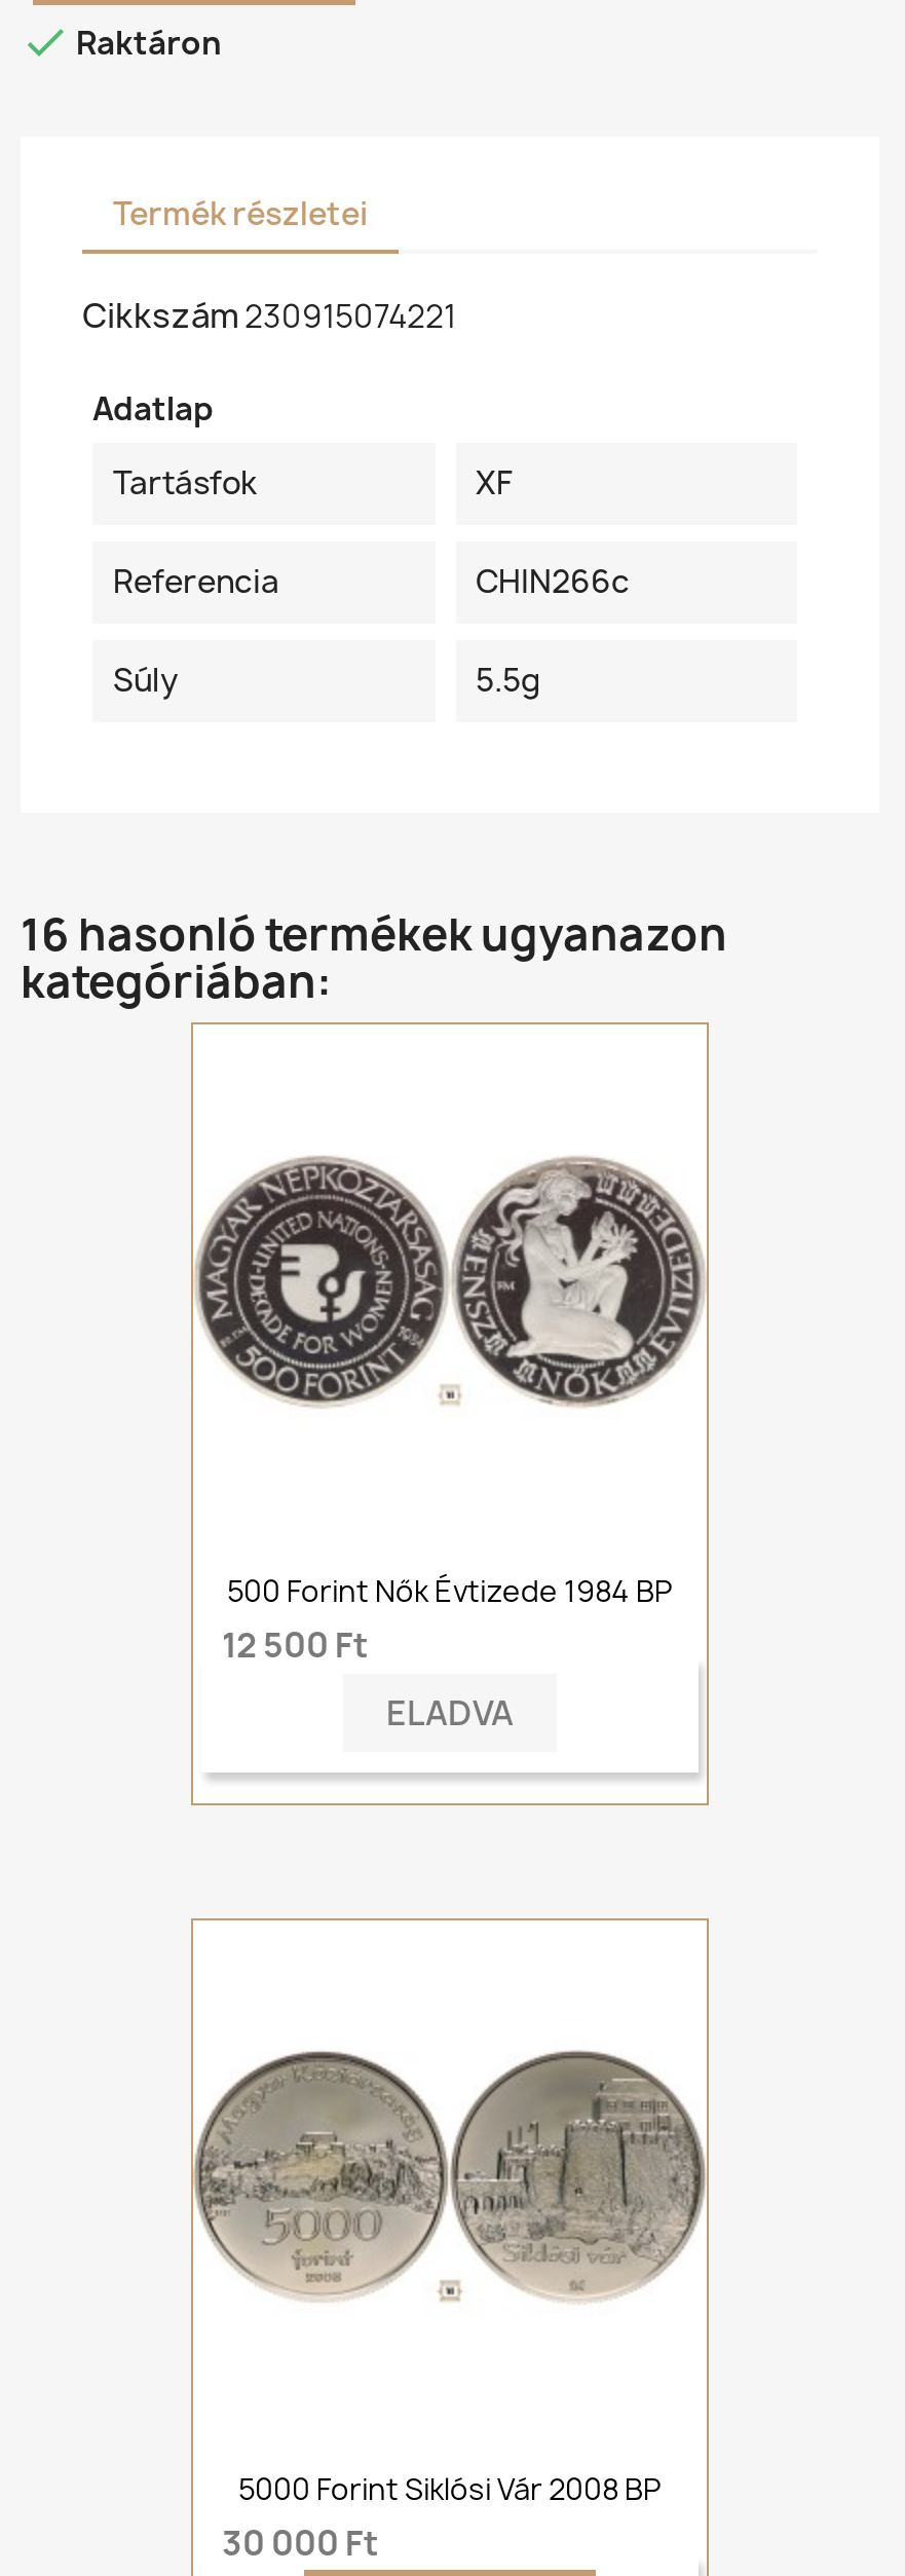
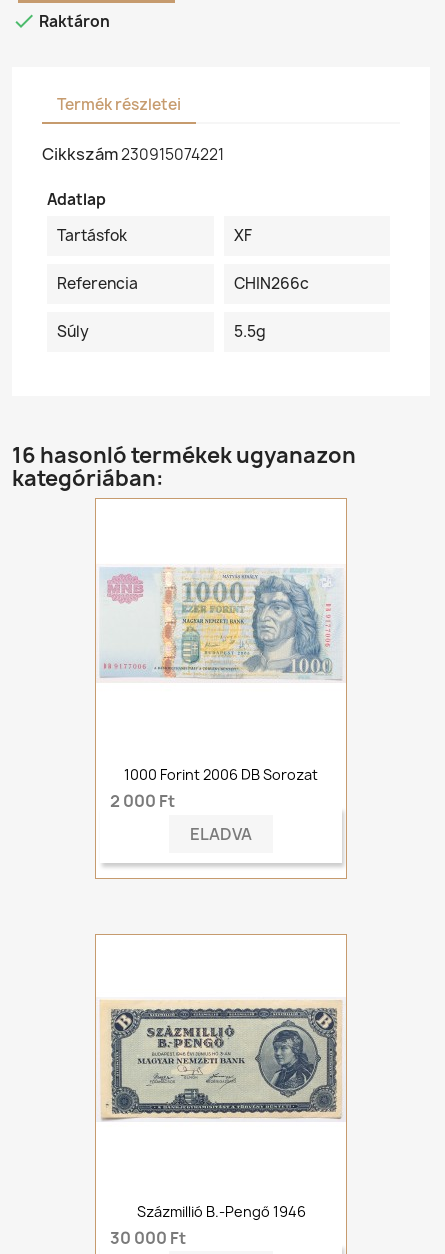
[195,1154,703,1409] [image] -> [96,563,345,685] [image]
[222,1571,673,1668] 500 Forint Nők Évtizede 1984 BP | 12 500 Ft -> [110,765,318,812] 1000 Forint 2006 DB Sorozat | 2 000 Ft
[193,2050,707,2303] [image] -> [96,998,346,1122] [image]
[238,2468,662,2507] 5000 Forint Siklósi Vár 2008 BP -> [136,1202,305,1221] Százmillió B.-Pengő 1946

